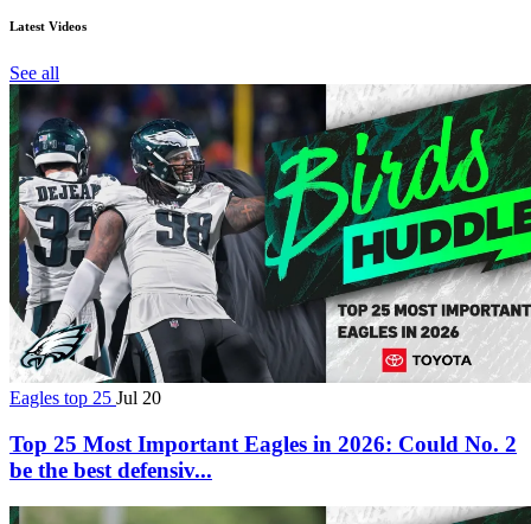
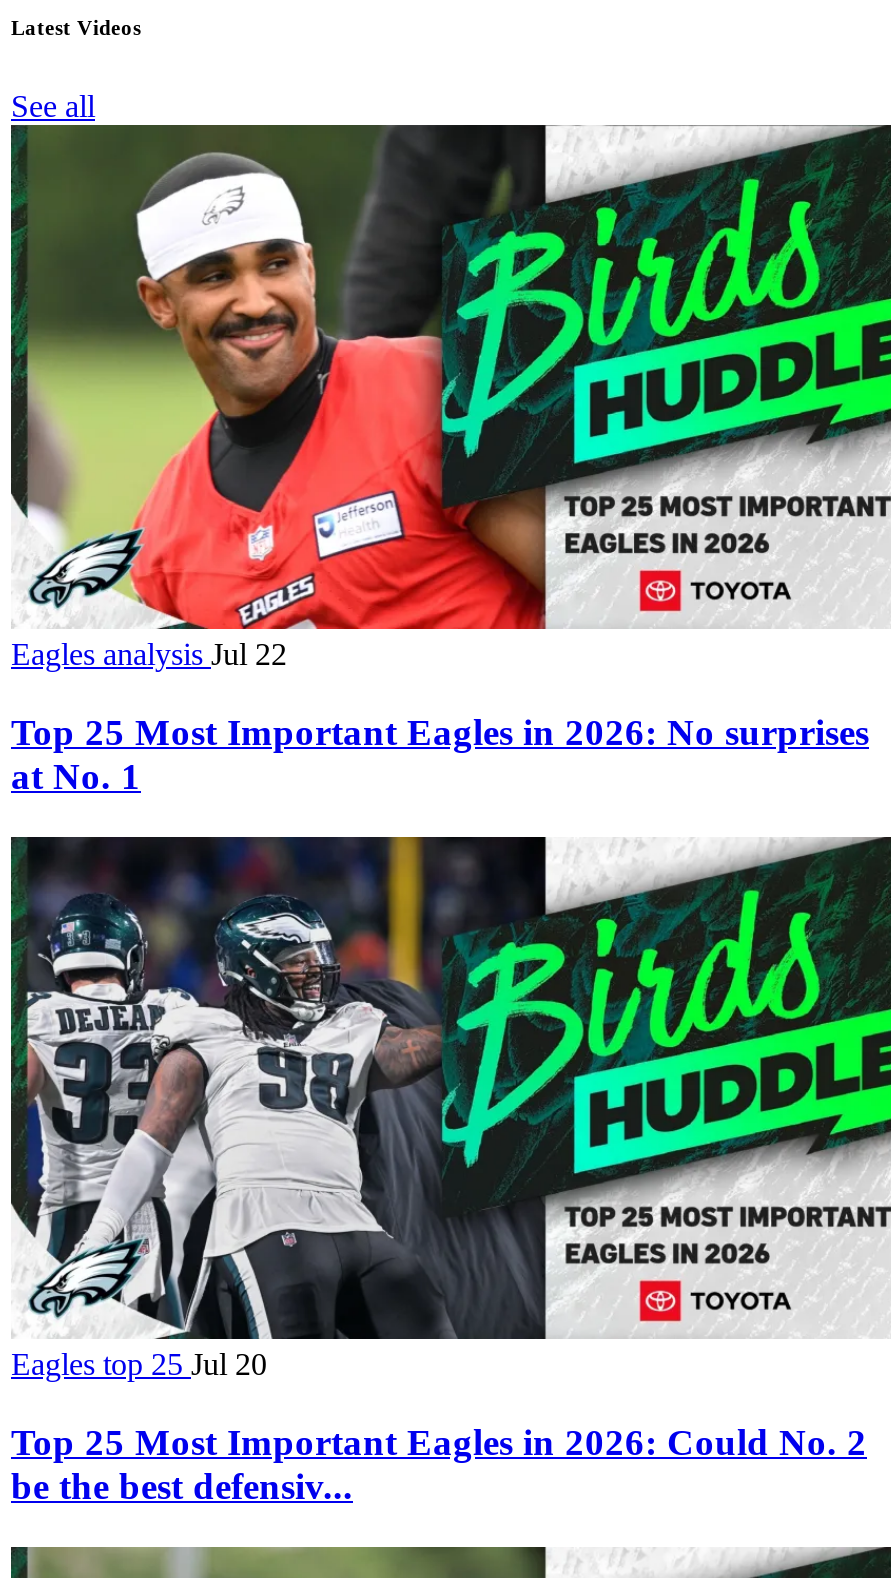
none -> [11,123,869,797] [image] | Eagles analysis Jul 22 | Top 25 Most Important Eagles in 2026: No surprises | at No. 1

